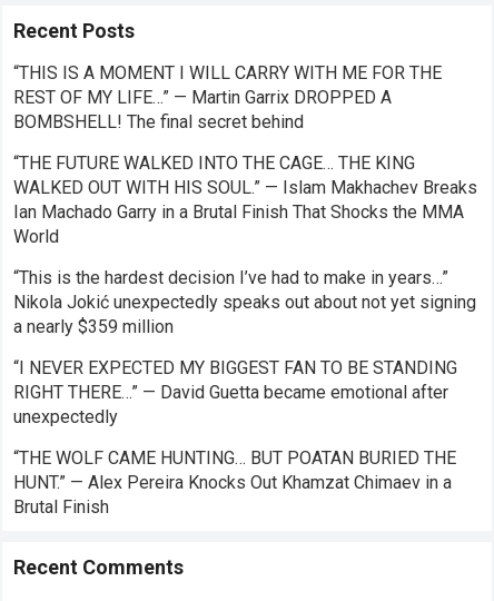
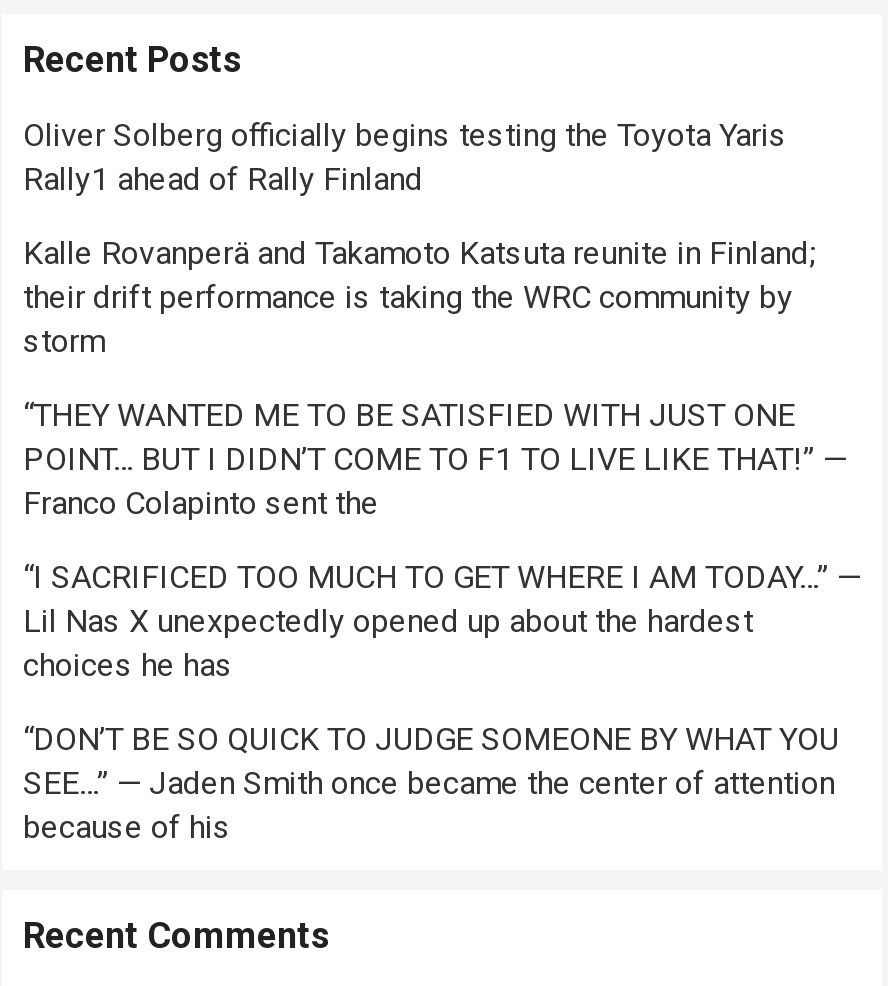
[14,62,442,132] “THIS IS A MOMENT I WILL CARRY WITH ME FOR THE | REST OF MY LIFE…” — Martin Garrix DROPPED A | BOMBSHELL! The final secret behind -> [23,116,787,198] Oliver Solberg officially begins testing the Toyota Yaris | Rally1 ahead of Rally Finland
[14,152,478,247] “THE FUTURE WALKED INTO THE CAGE… THE KING | WALKED OUT WITH HIS SOUL.” — Islam Makhachev Breaks | Ian Machado Garry in a Brutal Finish That Shocks the MMA | World -> [23,234,815,360] Kalle Rovanperä and Takamoto Katsuta reunite in Finland; | their drift performance is taking the WRC community by | storm
[14,267,477,337] “This is the hardest decision I’ve had to make in years…” | Nikola Jokić unexpectedly speaks out about not yet signing | a nearly $359 million -> [23,396,847,522] “THEY WANTED ME TO BE SATISFIED WITH JUST ONE | POINT… BUT I DIDN’T COME TO F1 TO LIVE LIKE THAT!” — | Franco Colapinto sent the
[14,357,458,427] “I NEVER EXPECTED MY BIGGEST FAN TO BE STANDING | RIGHT THERE…” — David Guetta became emotional after | unexpectedly -> [23,558,861,684] “I SACRIFICED TOO MUCH TO GET WHERE I AM TODAY…” — | Lil Nas X unexpectedly opened up about the hardest | choices he has
[14,447,457,518] “THE WOLF CAME HUNTING… BUT POATAN BURIED THE | HUNT.” — Alex Pereira Knocks Out Khamzat Chimaev in a | Brutal Finish -> [23,720,839,846] “DON’T BE SO QUICK TO JUDGE SOMEONE BY WHAT YOU | SEE…” — Jaden Smith once became the center of attention | because of his

